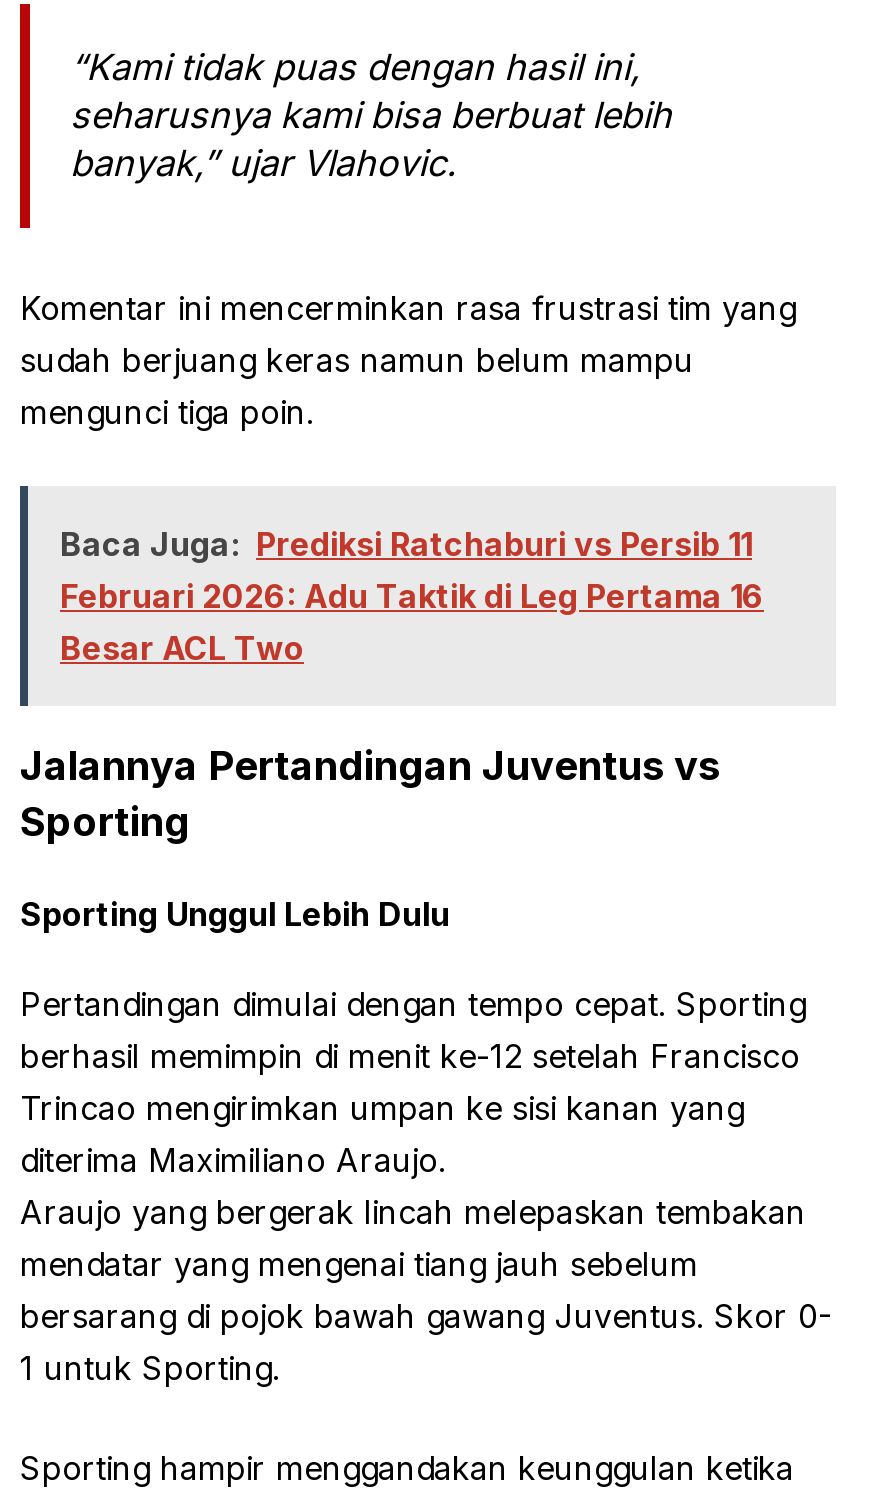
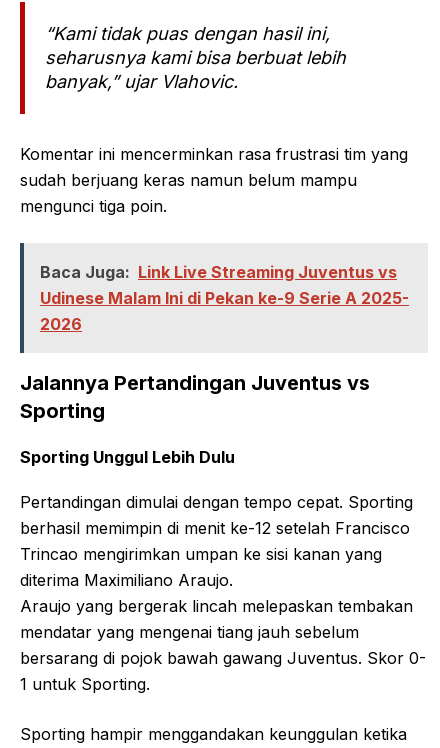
[60,524,764,668] Baca Juga: Prediksi Ratchaburi vs Persib 11 | Februari 2026: Adu Taktik di Leg Pertama 16 | Besar ACL Two -> [40,262,409,334] Baca Juga: Link Live Streaming Juventus vs | Udinese Malam Ini di Pekan ke-9 Serie A 2025- | 2026

